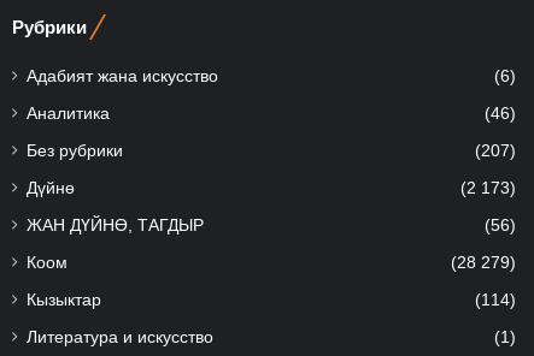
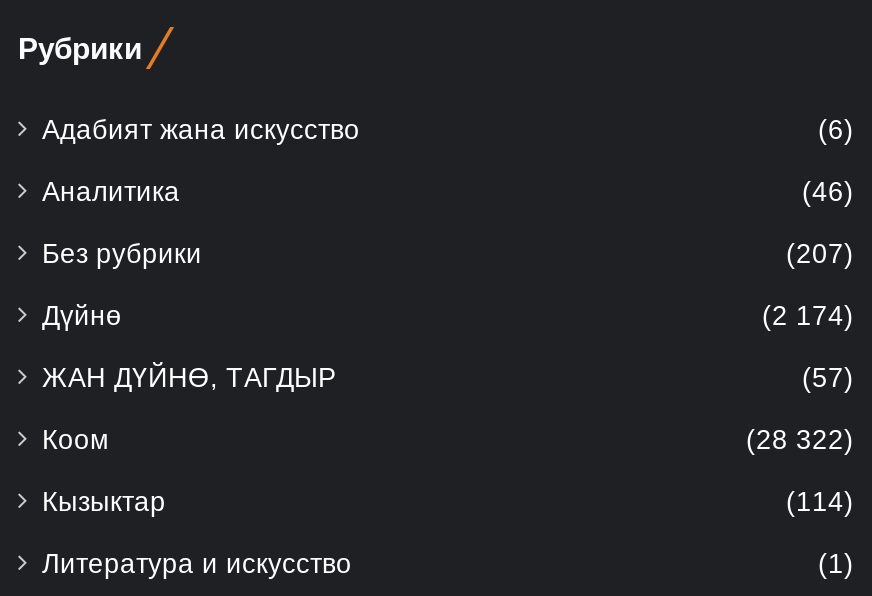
[460,179,516,197] (2 173) -> [762,300,854,330] (2 174)
[485,216,516,234] (56) -> [802,362,854,392] (57)
[451,253,516,271] (28 279) -> [746,424,854,454] (28 322)

